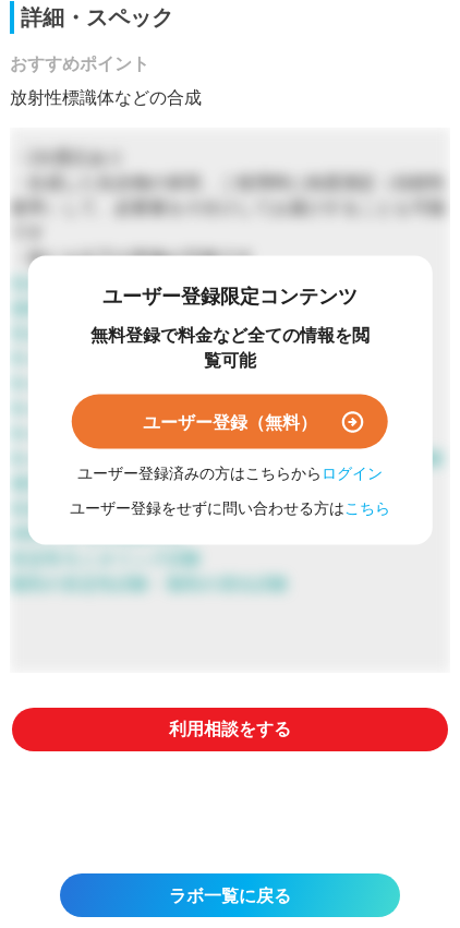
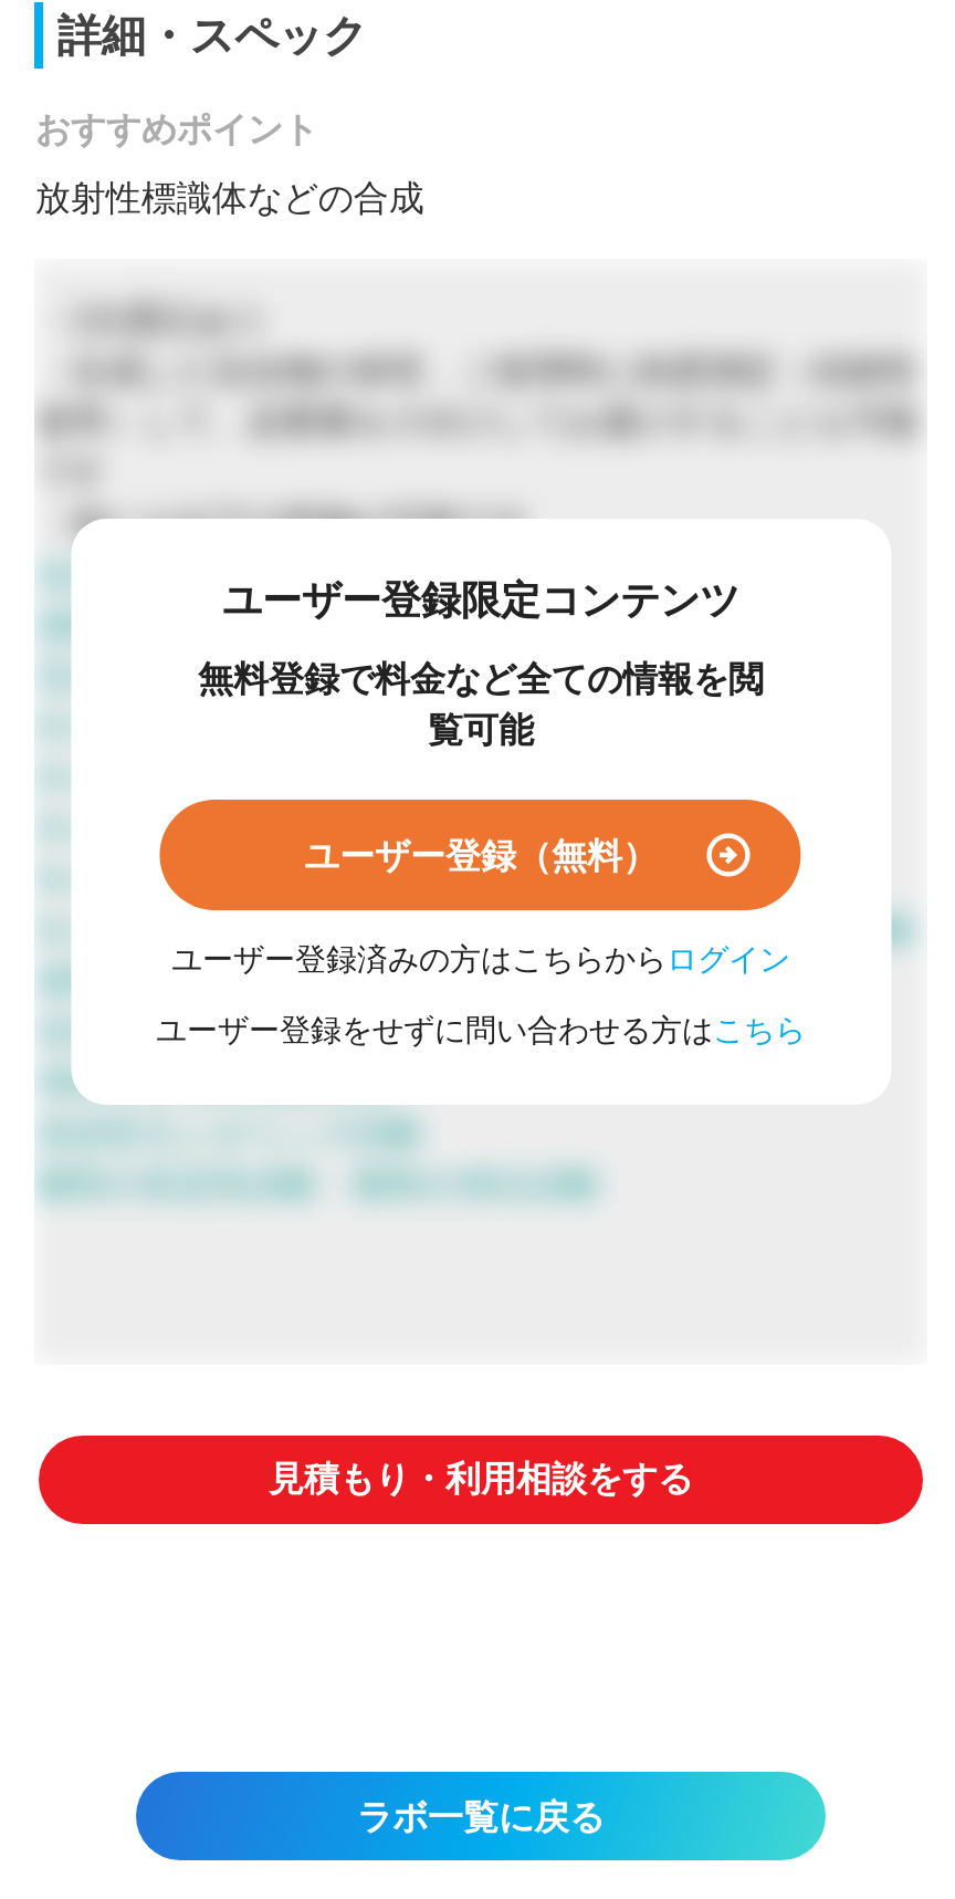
[169,719,291,738] 利用相談をする -> [269,1459,693,1496] 見積もり・利用相談をする

